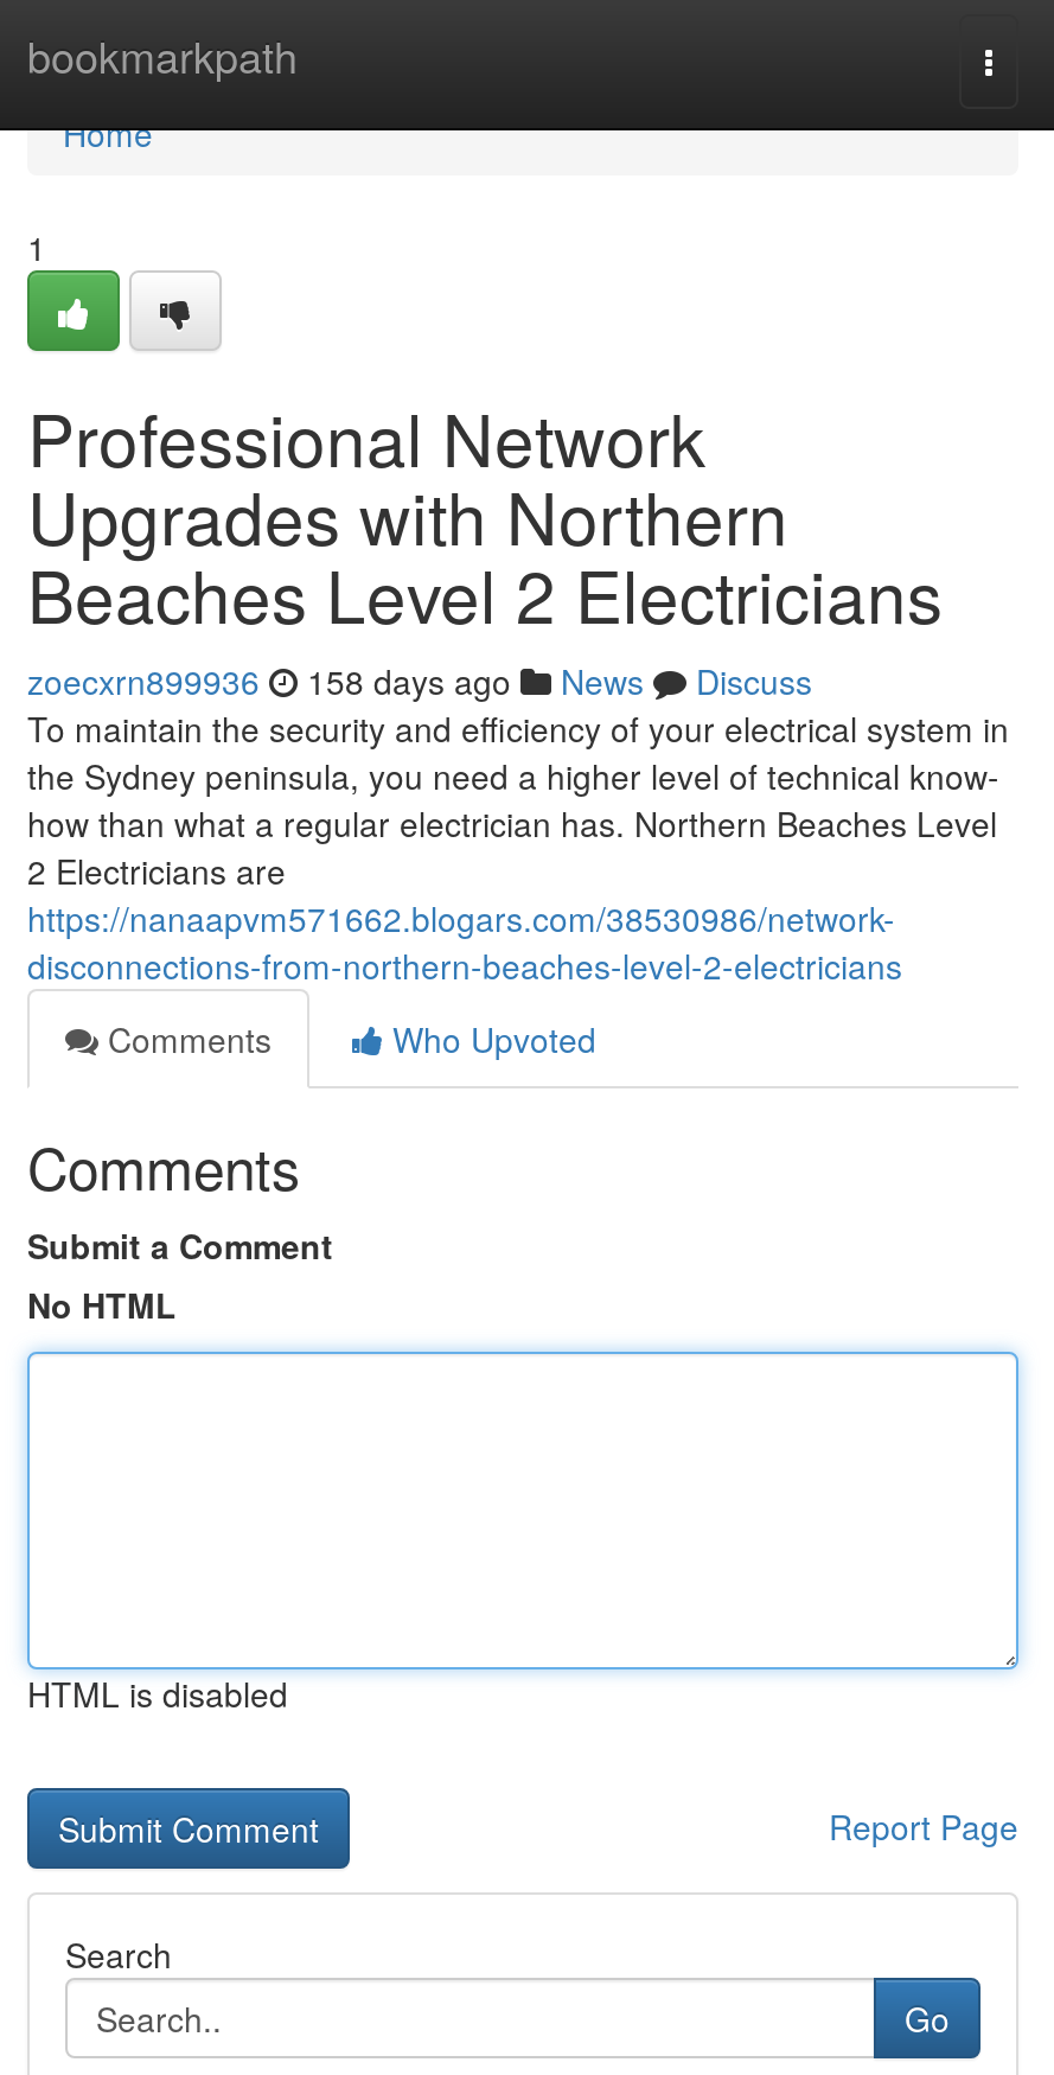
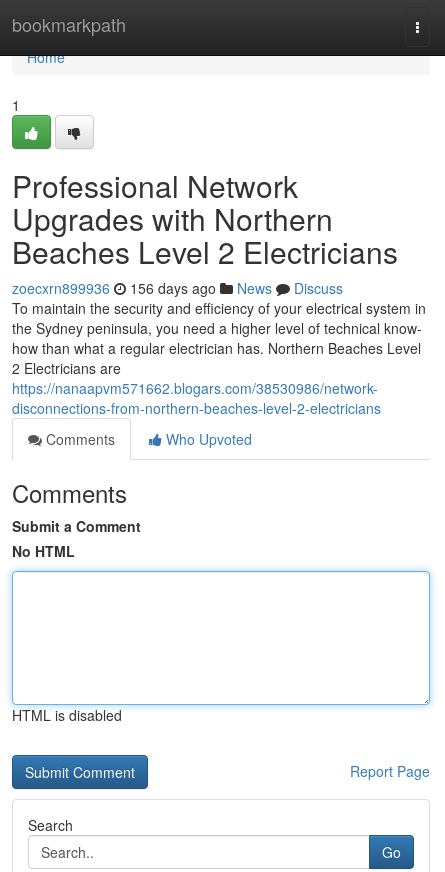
[27,657,812,704] zoecxrn899936 158 days ago News Discuss -> [12,278,343,298] zoecxrn899936 156 days ago News Discuss

